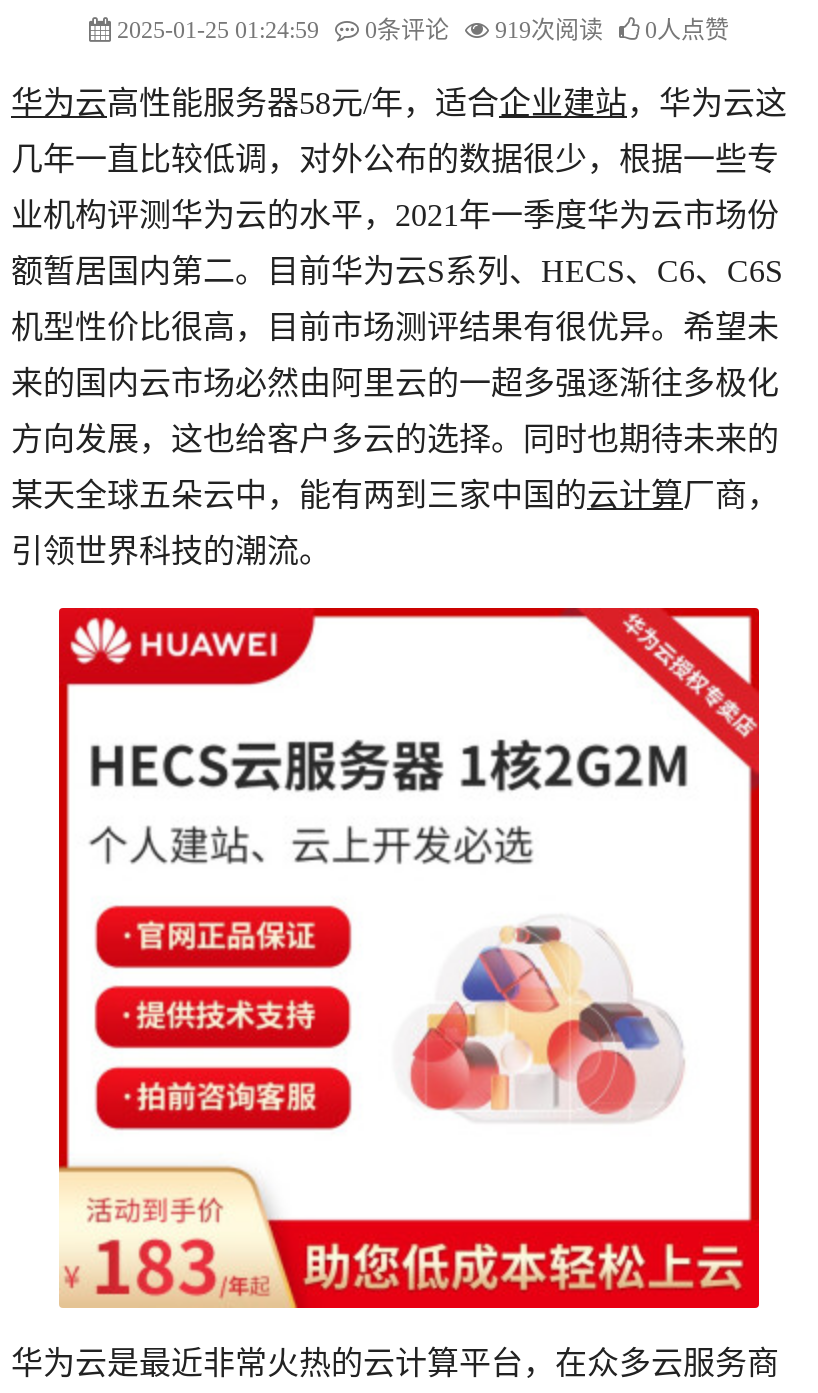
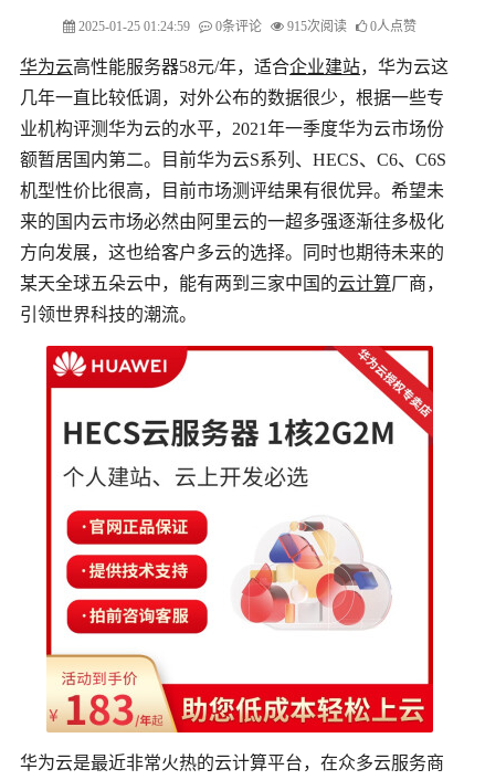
[111,16,729,44] 2025-01-25 01:24:59 0条评论 919次阅读 0人点赞 -> [75,19,417,34] 2025-01-25 01:24:59 0条评论 915次阅读 0人点赞

